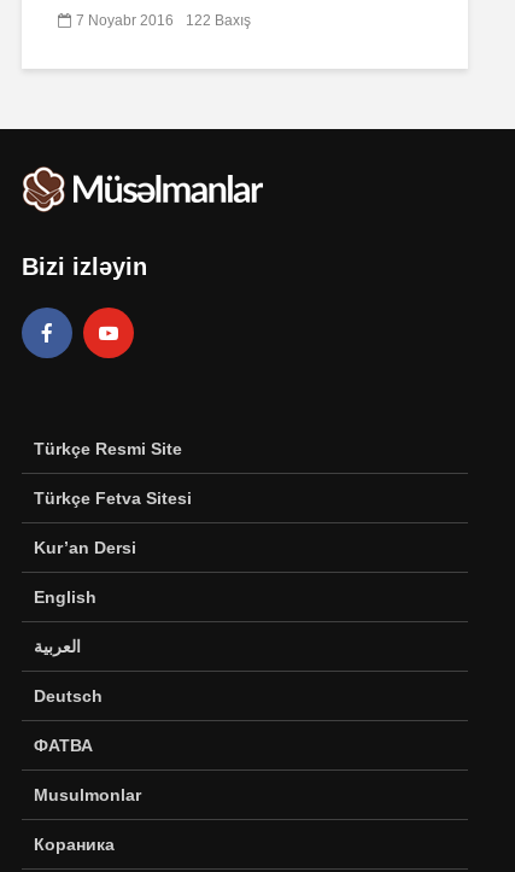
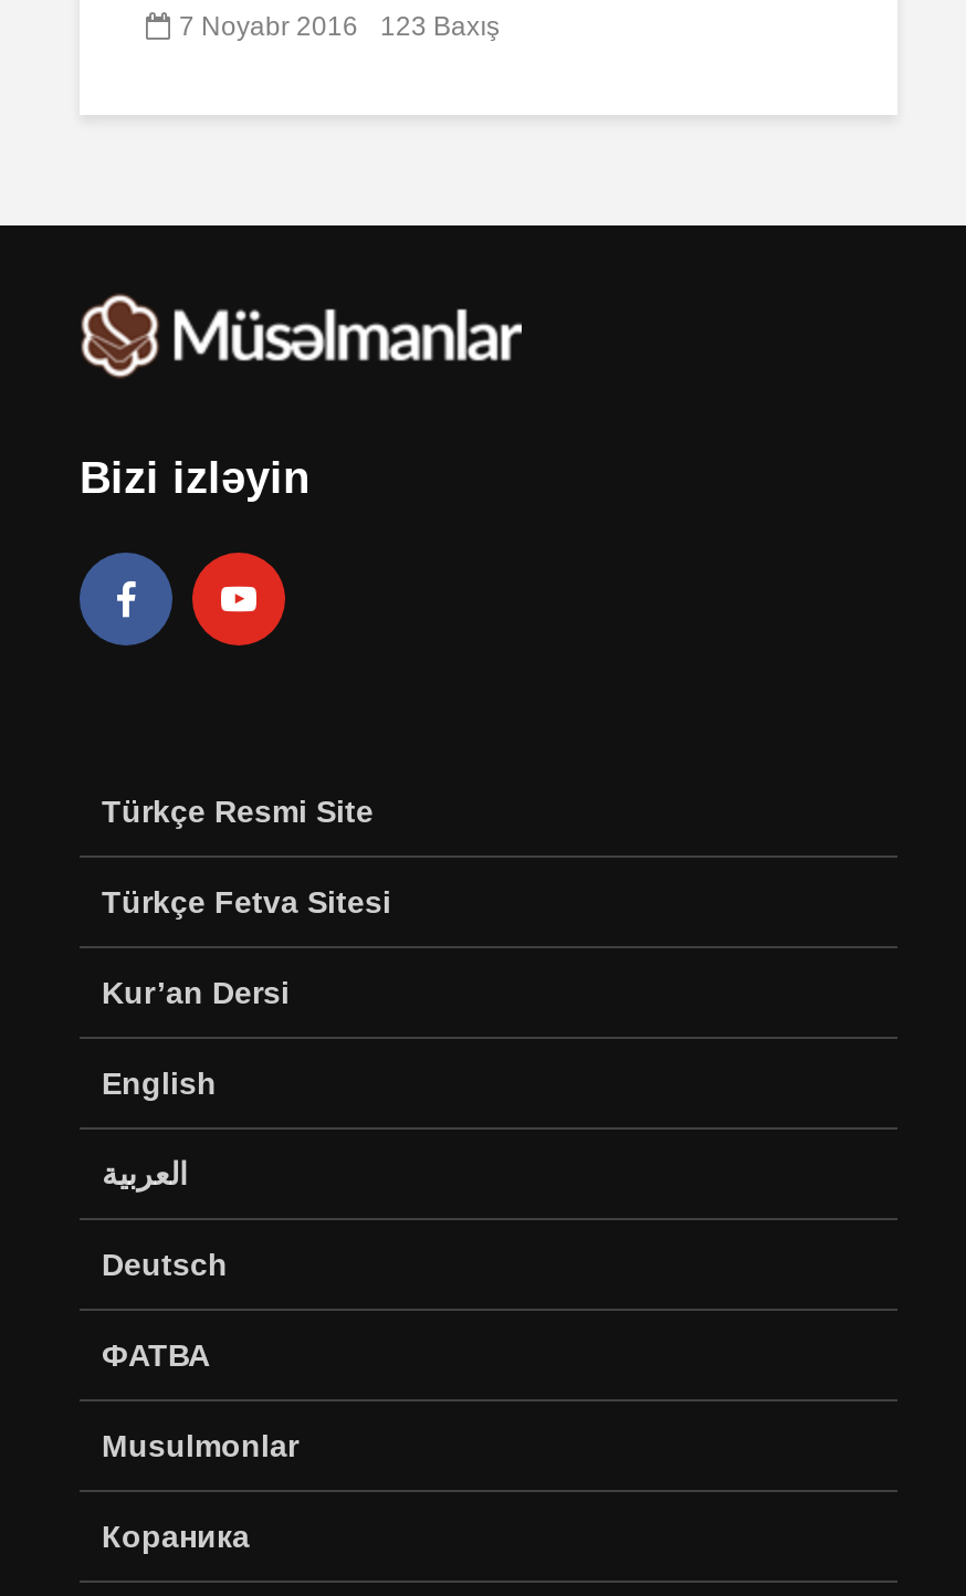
[76,12,251,29] 7 Noyabr 2016 122 Baxış -> [179,11,500,42] 7 Noyabr 2016 123 Baxış

